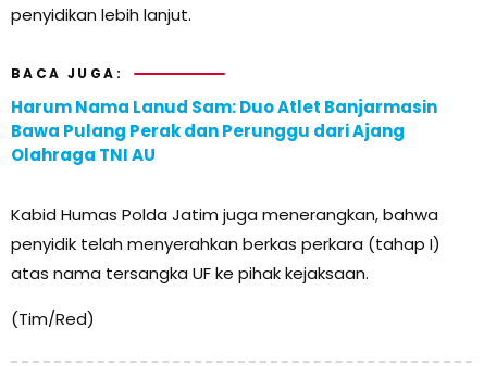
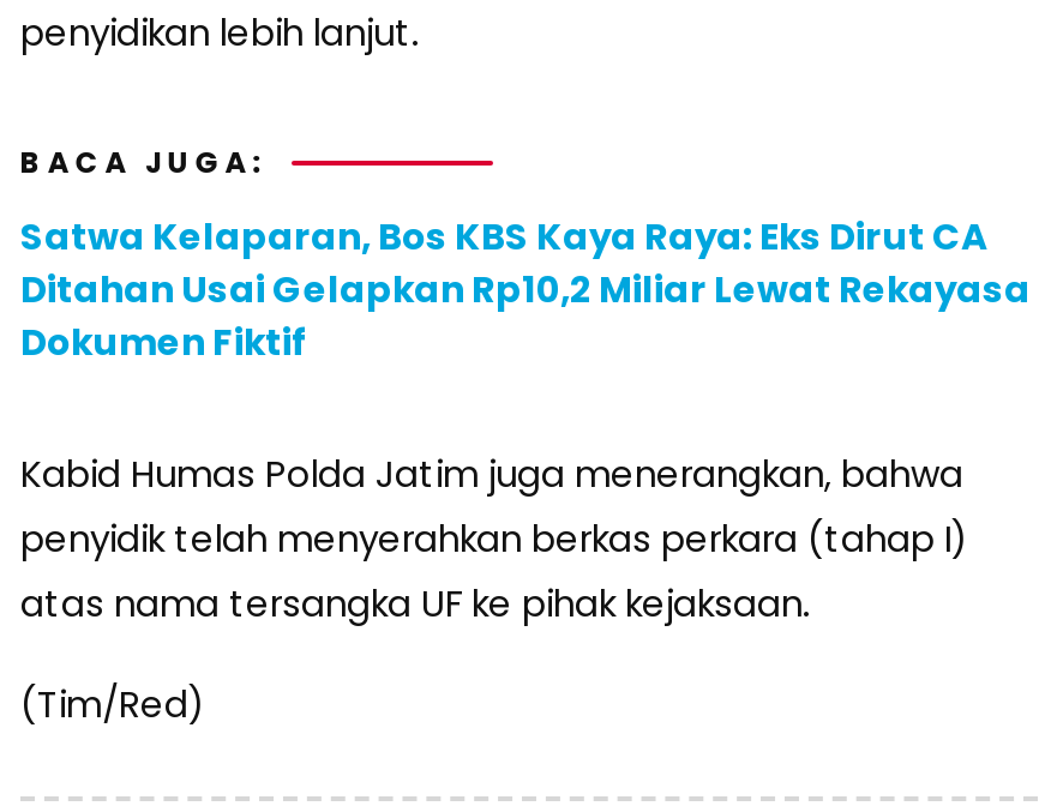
[11,96,437,166] Harum Nama Lanud Sam: Duo Atlet Banjarmasin | Bawa Pulang Perak dan Perunggu dari Ajang | Olahraga TNI AU -> [20,211,1031,367] Satwa Kelaparan, Bos KBS Kaya Raya: Eks Dirut CA | Ditahan Usai Gelapkan Rp10,2 Miliar Lewat Rekayasa | Dokumen Fiktif

